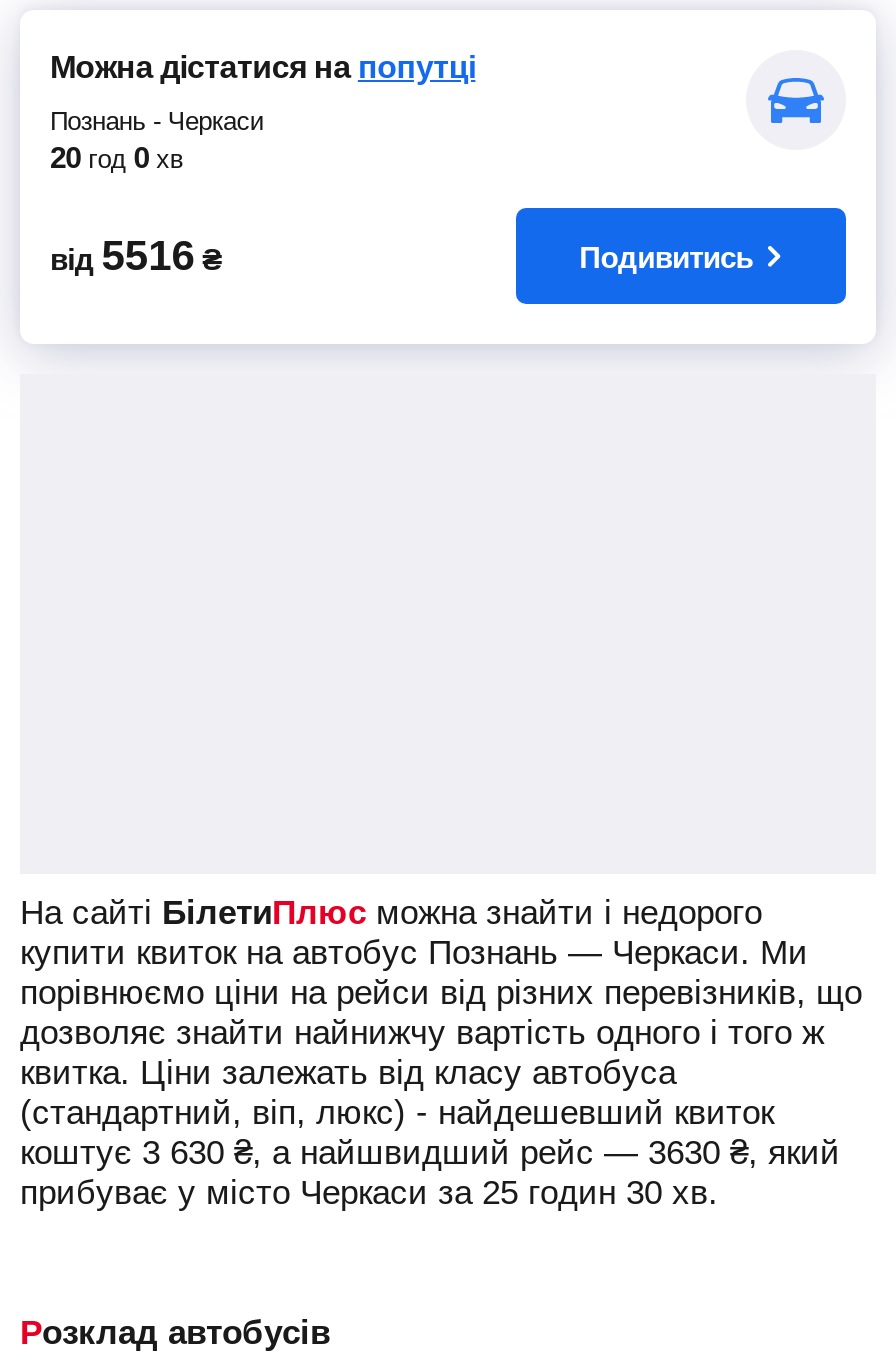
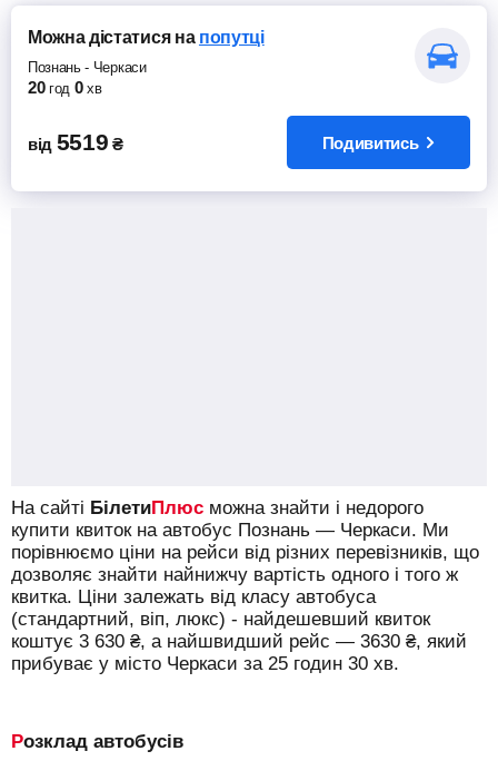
[50,231,222,277] від 5516 ₴ -> [28,129,123,154] від 5519 ₴

